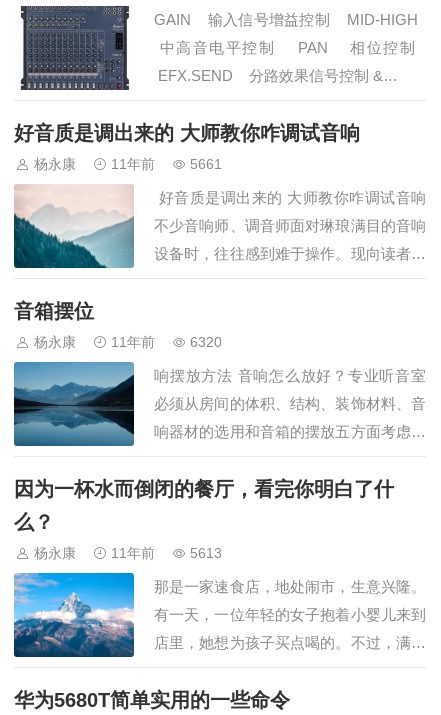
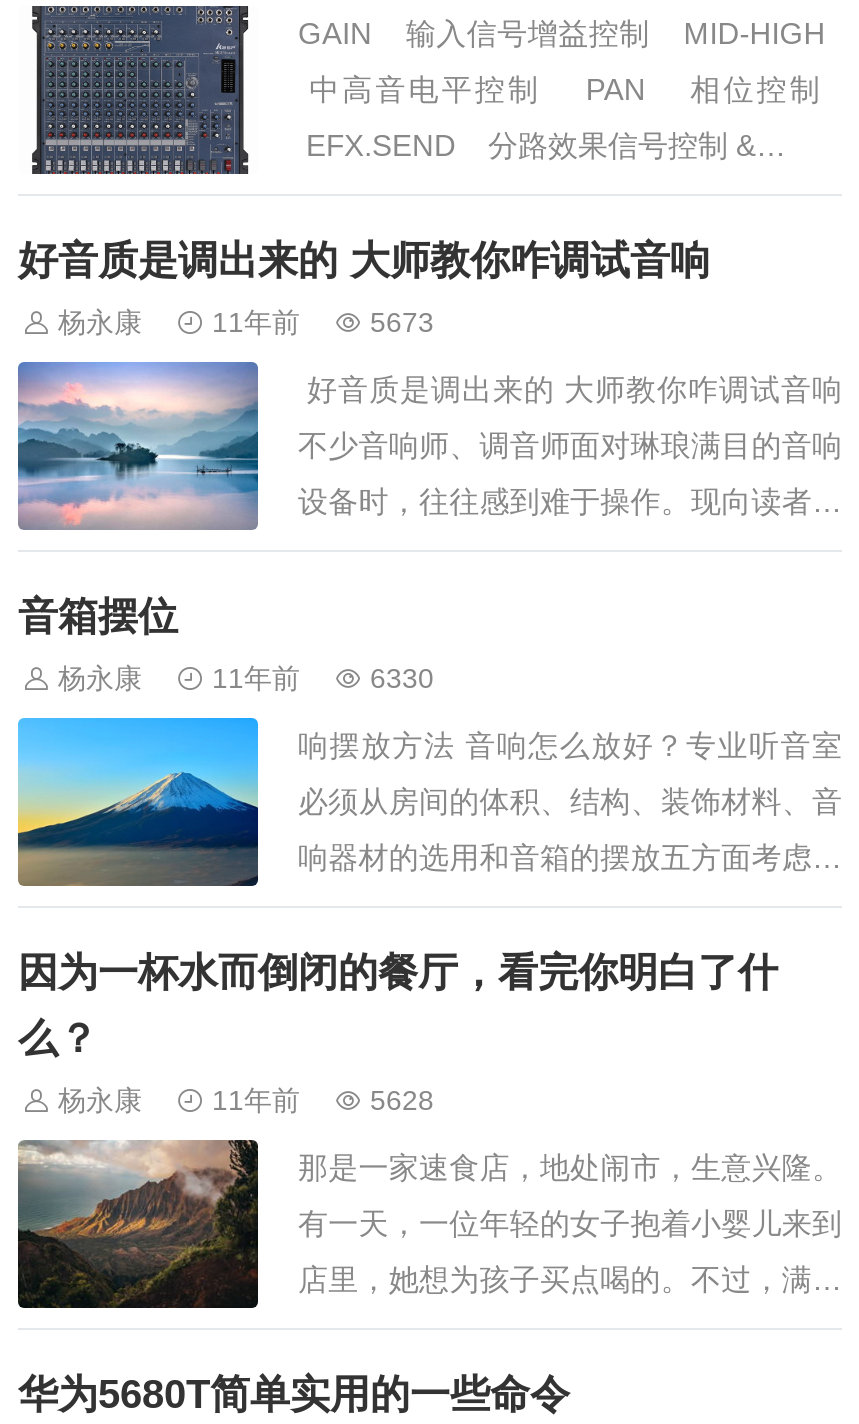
[190,156,222,172] 5661 -> [370,306,434,338] 5673
[14,184,134,268] [image] -> [16,360,260,530] [image]
[190,334,222,350] 6320 -> [370,662,434,694] 6330
[13,362,135,447] [image] -> [16,718,260,888] [image]
[190,545,222,561] 5613 -> [370,1084,434,1116] 5628
[13,572,135,657] [image] -> [16,1138,260,1308] [image]

